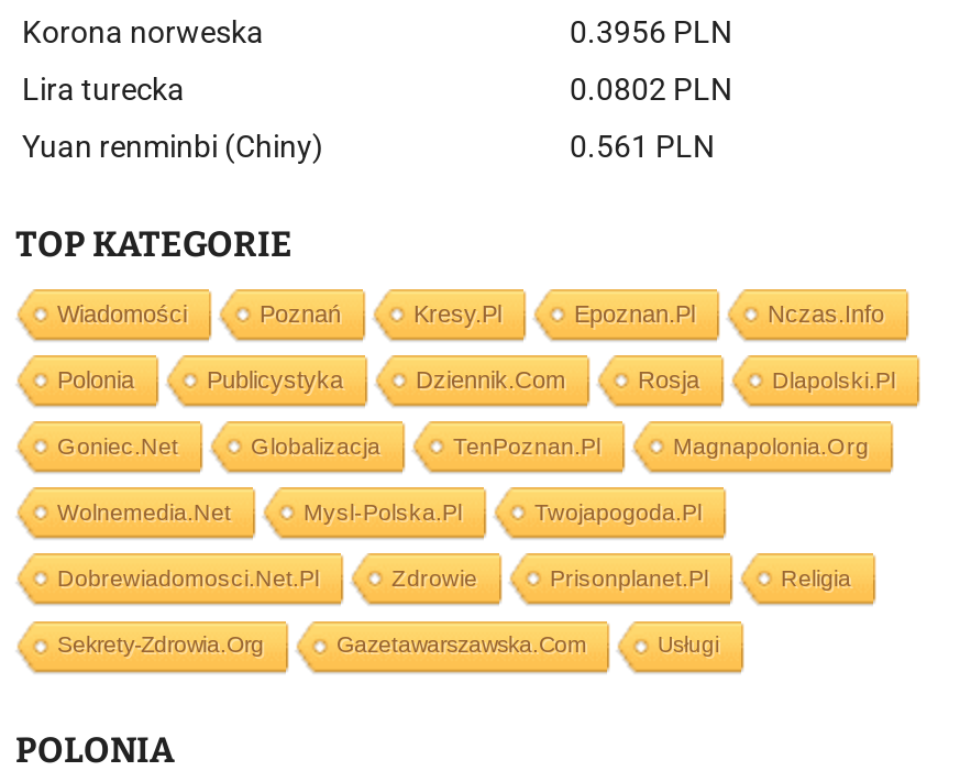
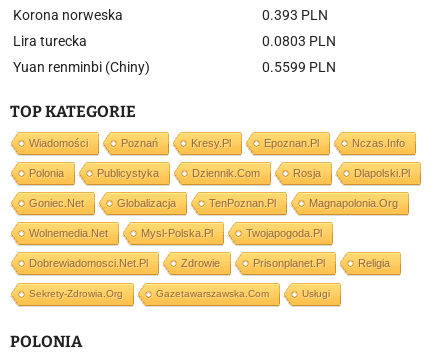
[570,14,732,49] 0.3956 PLN -> [262,7,328,23] 0.393 PLN
[570,71,732,107] 0.0802 PLN -> [262,33,336,49] 0.0803 PLN
[570,129,715,164] 0.561 PLN -> [262,59,336,75] 0.5599 PLN

